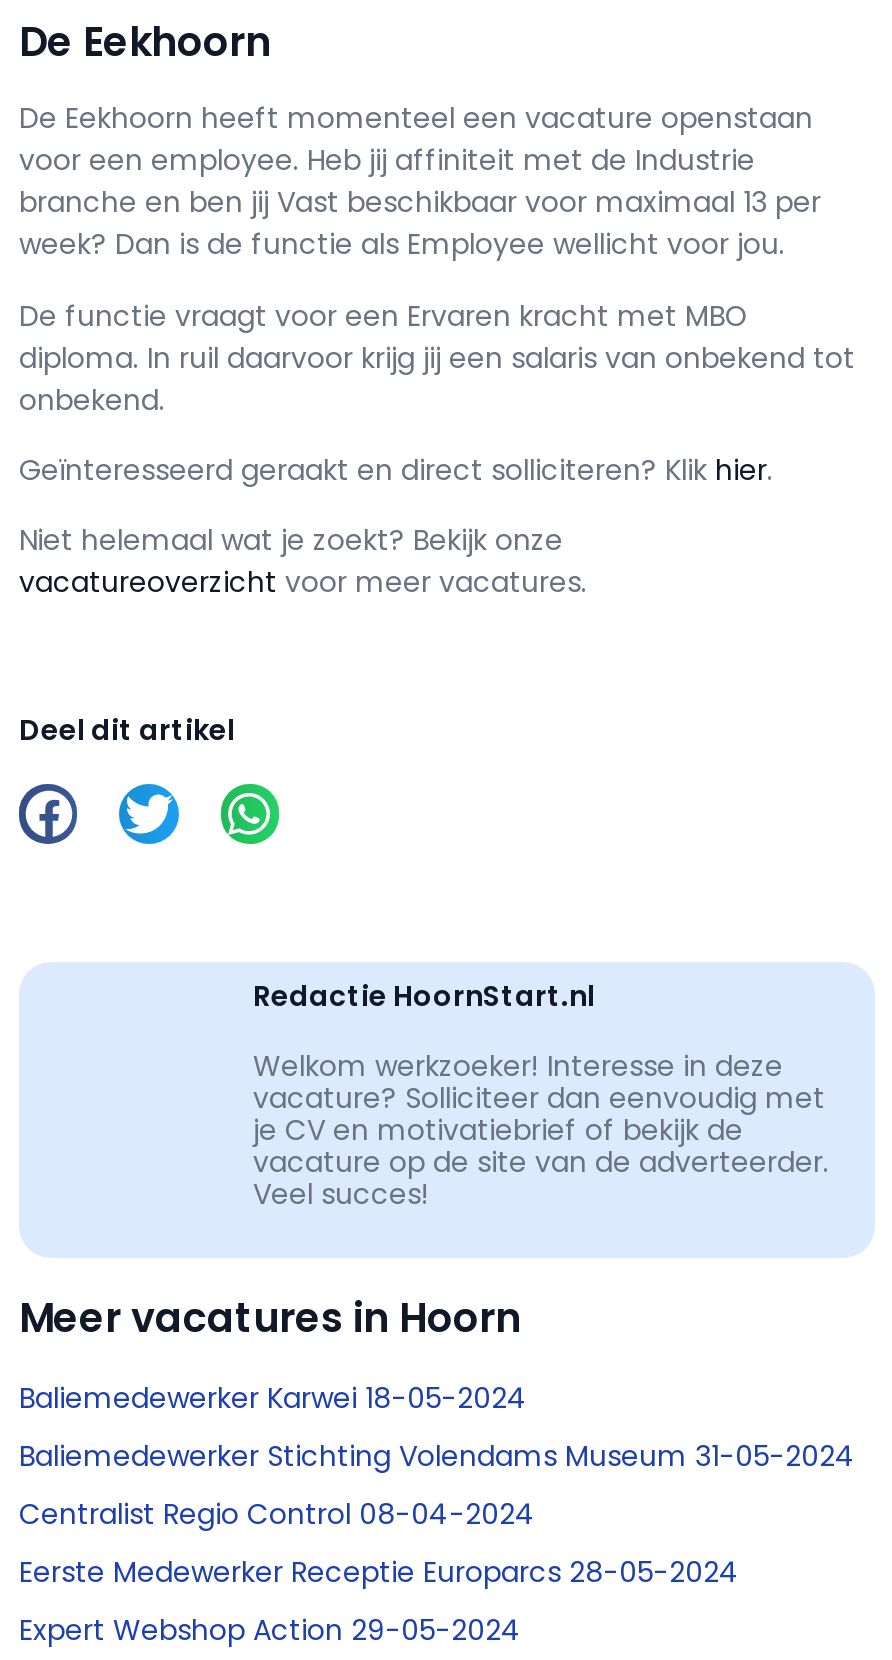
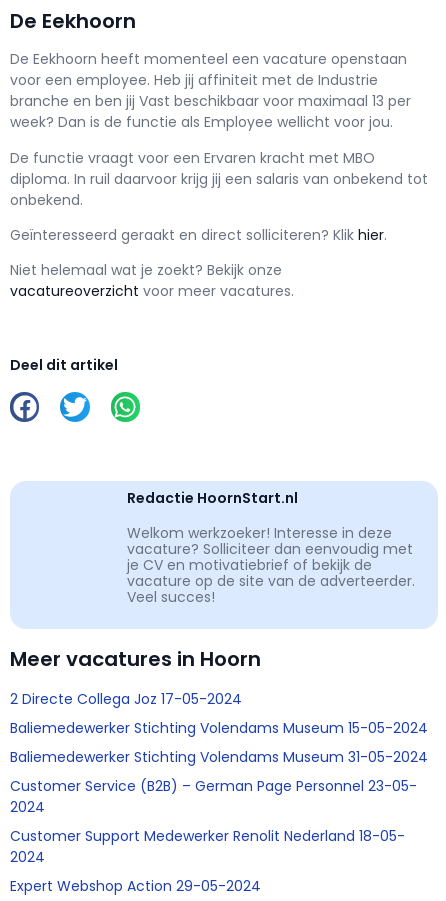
[19,1379,527,1419] Baliemedewerker Karwei 18-05-2024 -> [10,689,428,738] 2 Directe Collega Joz 17-05-2024 | Baliemedewerker Stichting Volendams Museum 15-05-2024
[19,1495,739,1593] Centralist Regio Control 08-04-2024 | Eerste Medewerker Receptie Europarcs 28-05-2024 -> [10,776,417,867] Customer Service (B2B) – German Page Personnel 23-05- | 2024 | Customer Support Medewerker Renolit Nederland 18-05- | 2024

